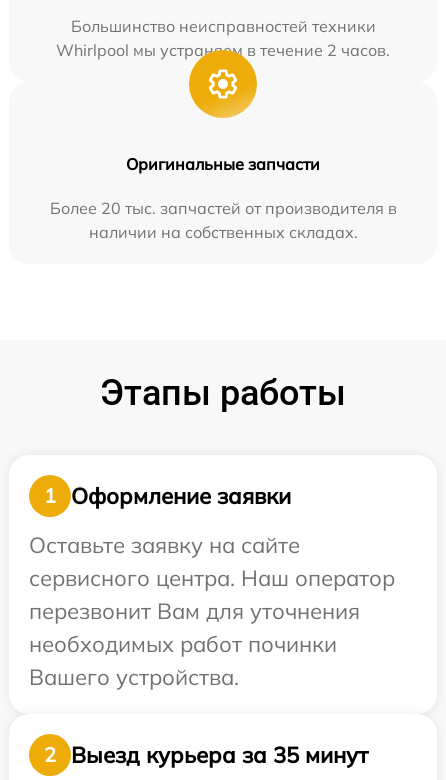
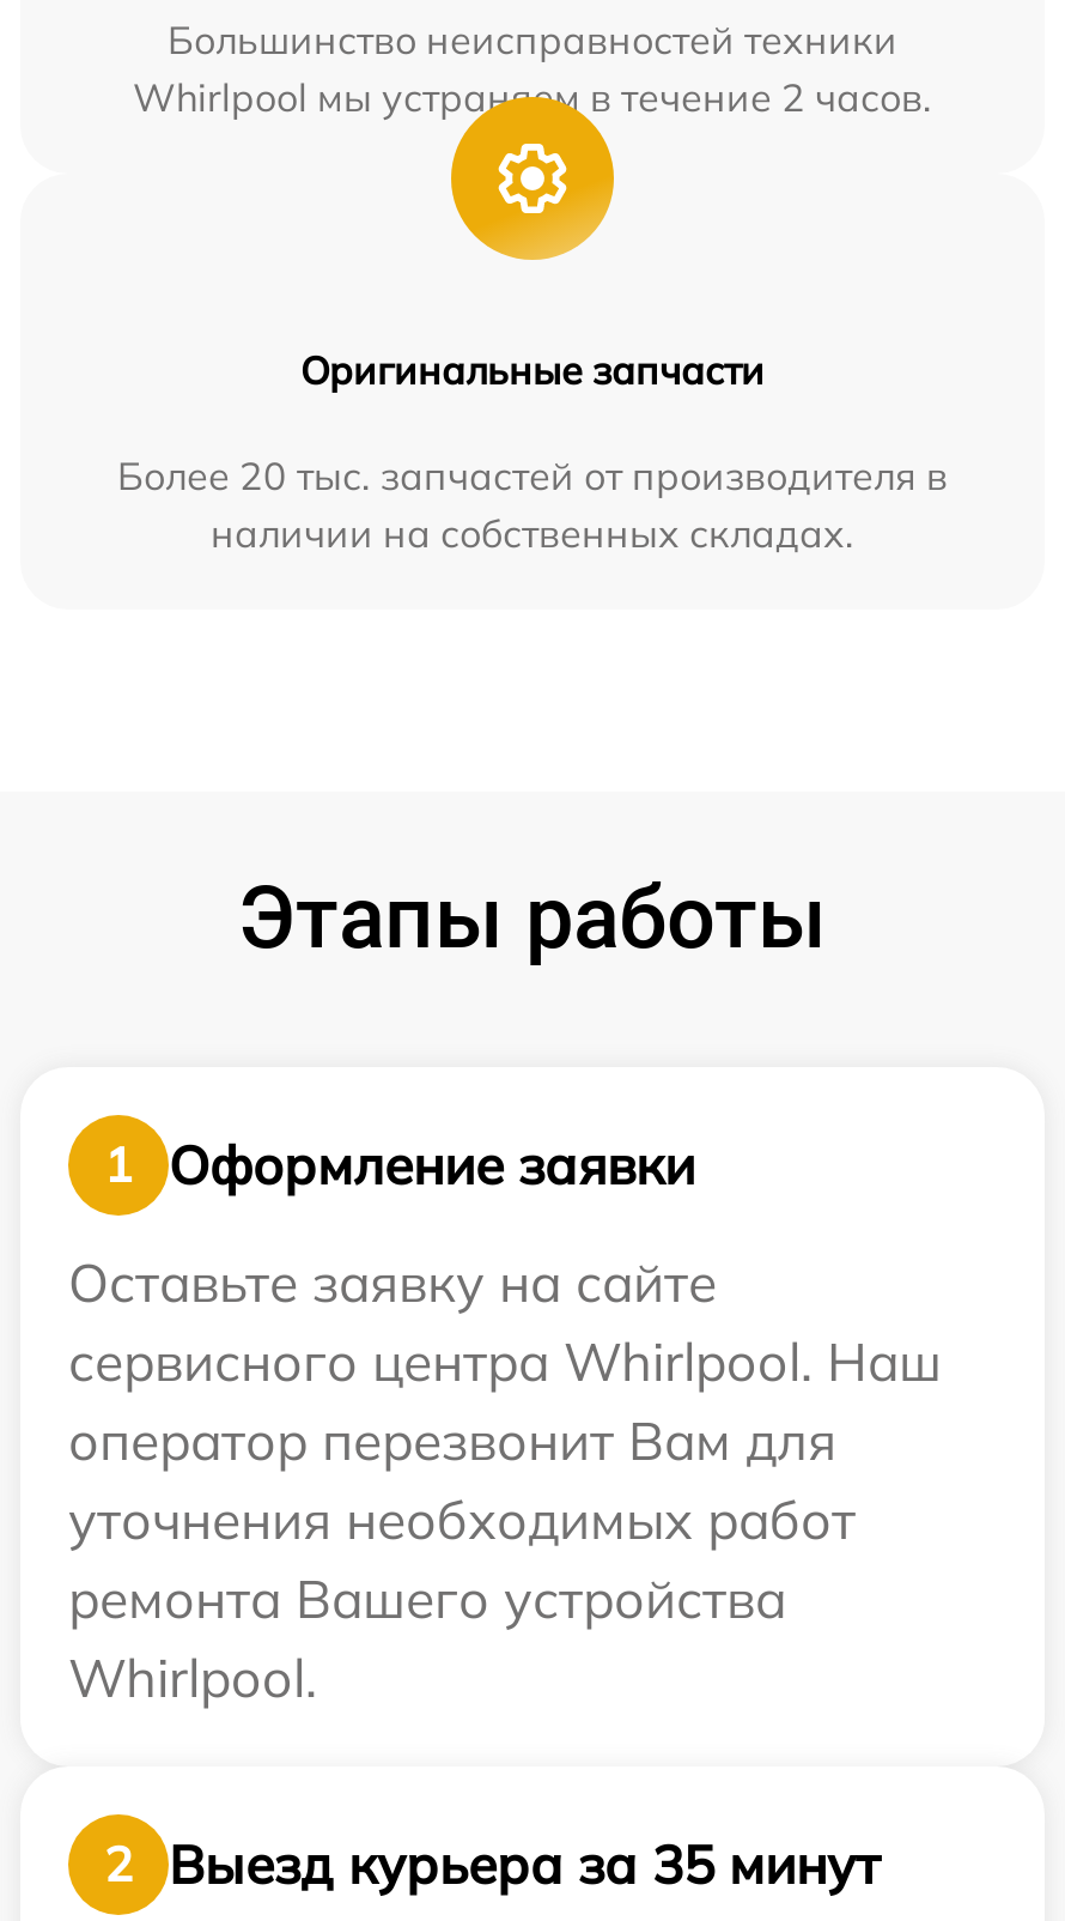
[29,564,395,691] сервисного центра. Наш оператор | перезвонит Вам для уточнения | необходимых работ починки | Вашего устройства. -> [68,1329,942,1712] сервисного центра Whirlpool. Наш | оператор перезвонит Вам для | уточнения необходимых работ | ремонта Вашего устройства | Whirlpool.

